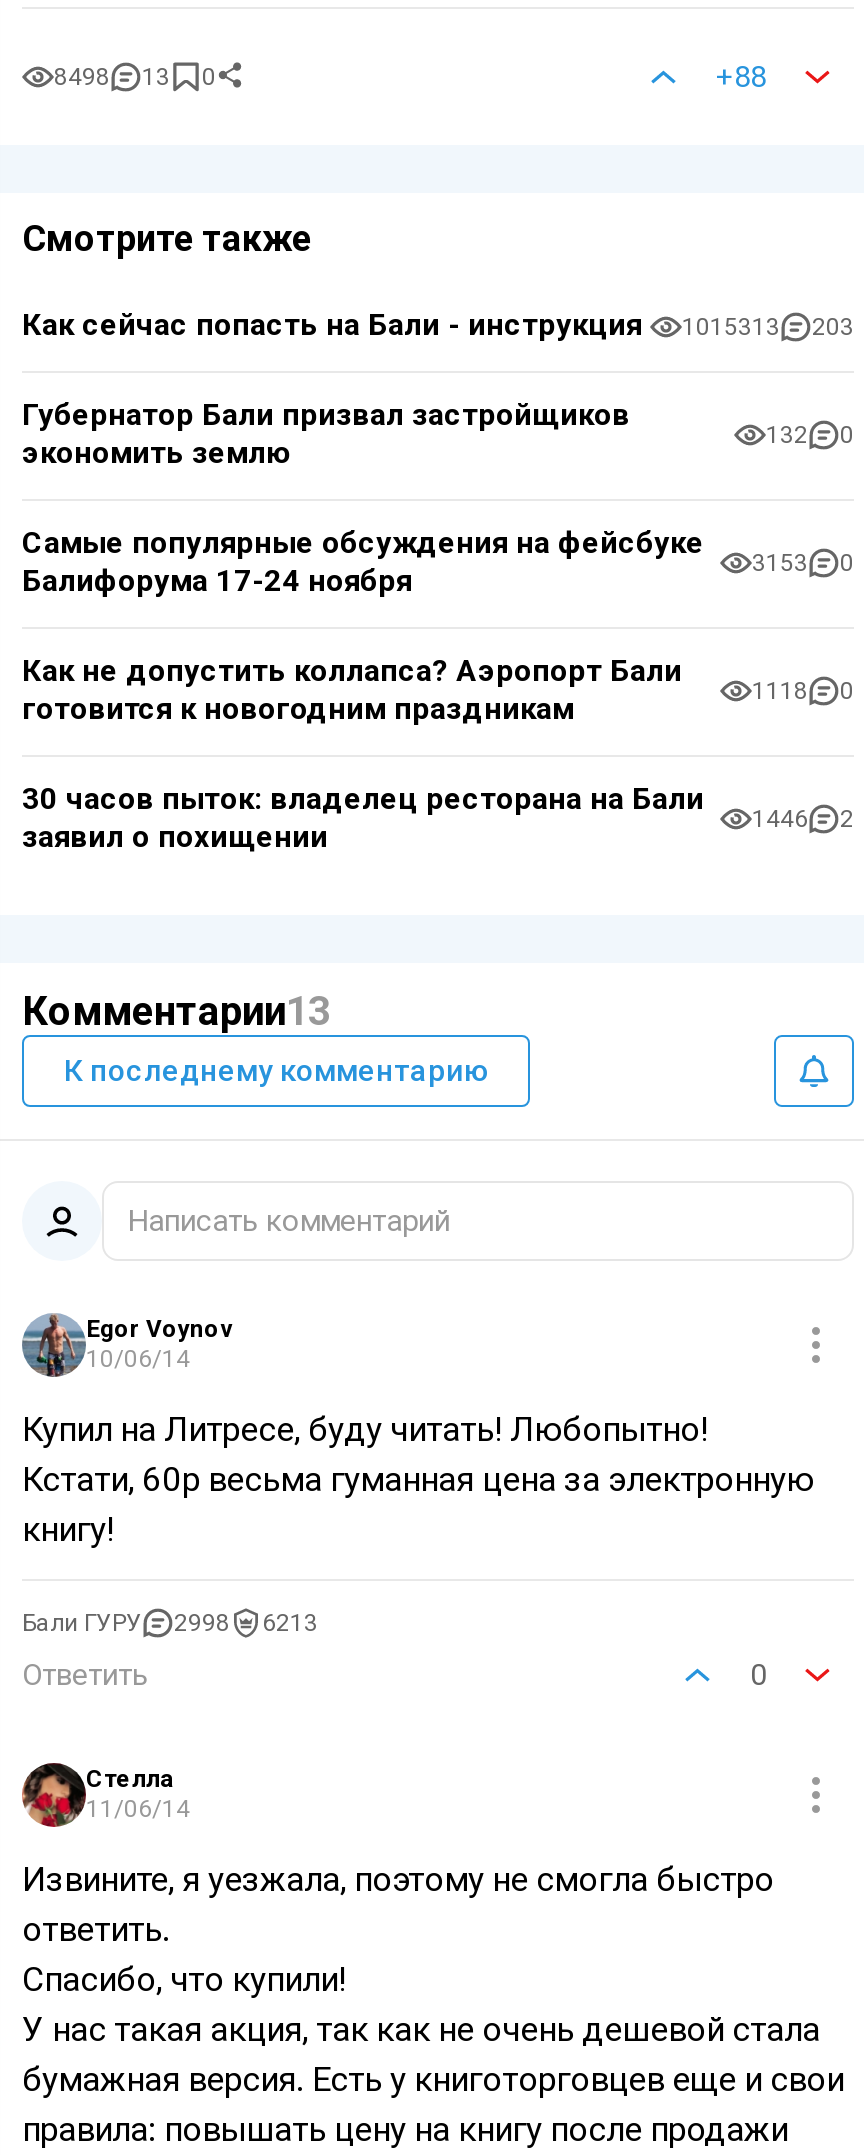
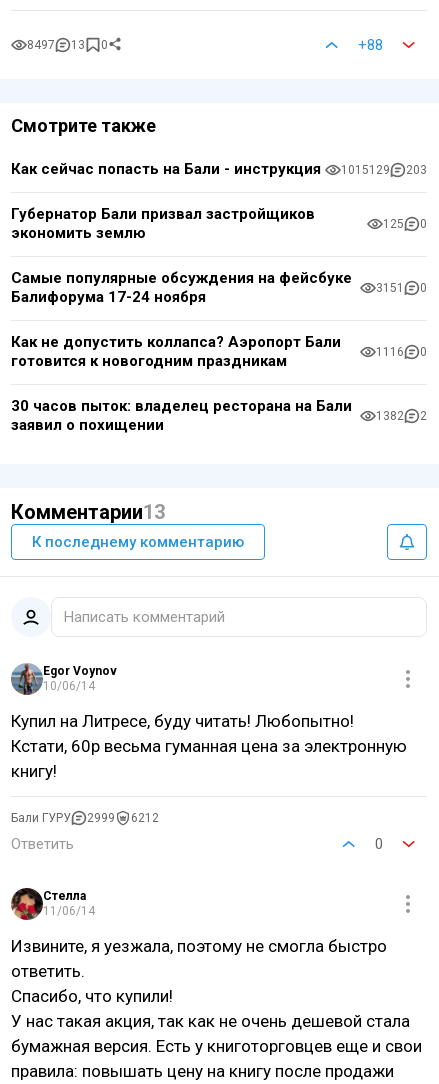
[54,63,216,91] 8498 13 0 -> [27,38,108,52] 8497 13 0
[22,308,854,344] Как сейчас попасть на Бали - инструкция 1015313 203 -> [11,160,427,178] Как сейчас попасть на Бали - инструкция 1015129 203
[766,422,854,450] 132 0 -> [383,217,427,231] 125 0
[752,550,854,578] 3153 0 -> [376,281,427,295] 3151 0
[752,678,854,706] 1118 0 -> [376,345,427,359] 1116 0
[752,806,854,834] 1446 2 -> [376,409,427,423] 1382 2
[174,1609,230,1637] 2998 -> [87,811,115,825] 2999
[262,1609,318,1637] 6213 -> [131,811,159,825] 6212

